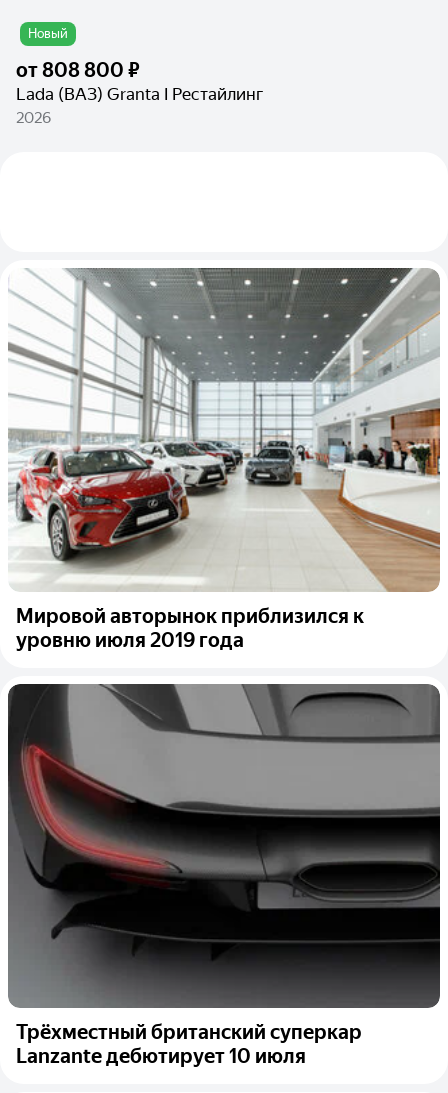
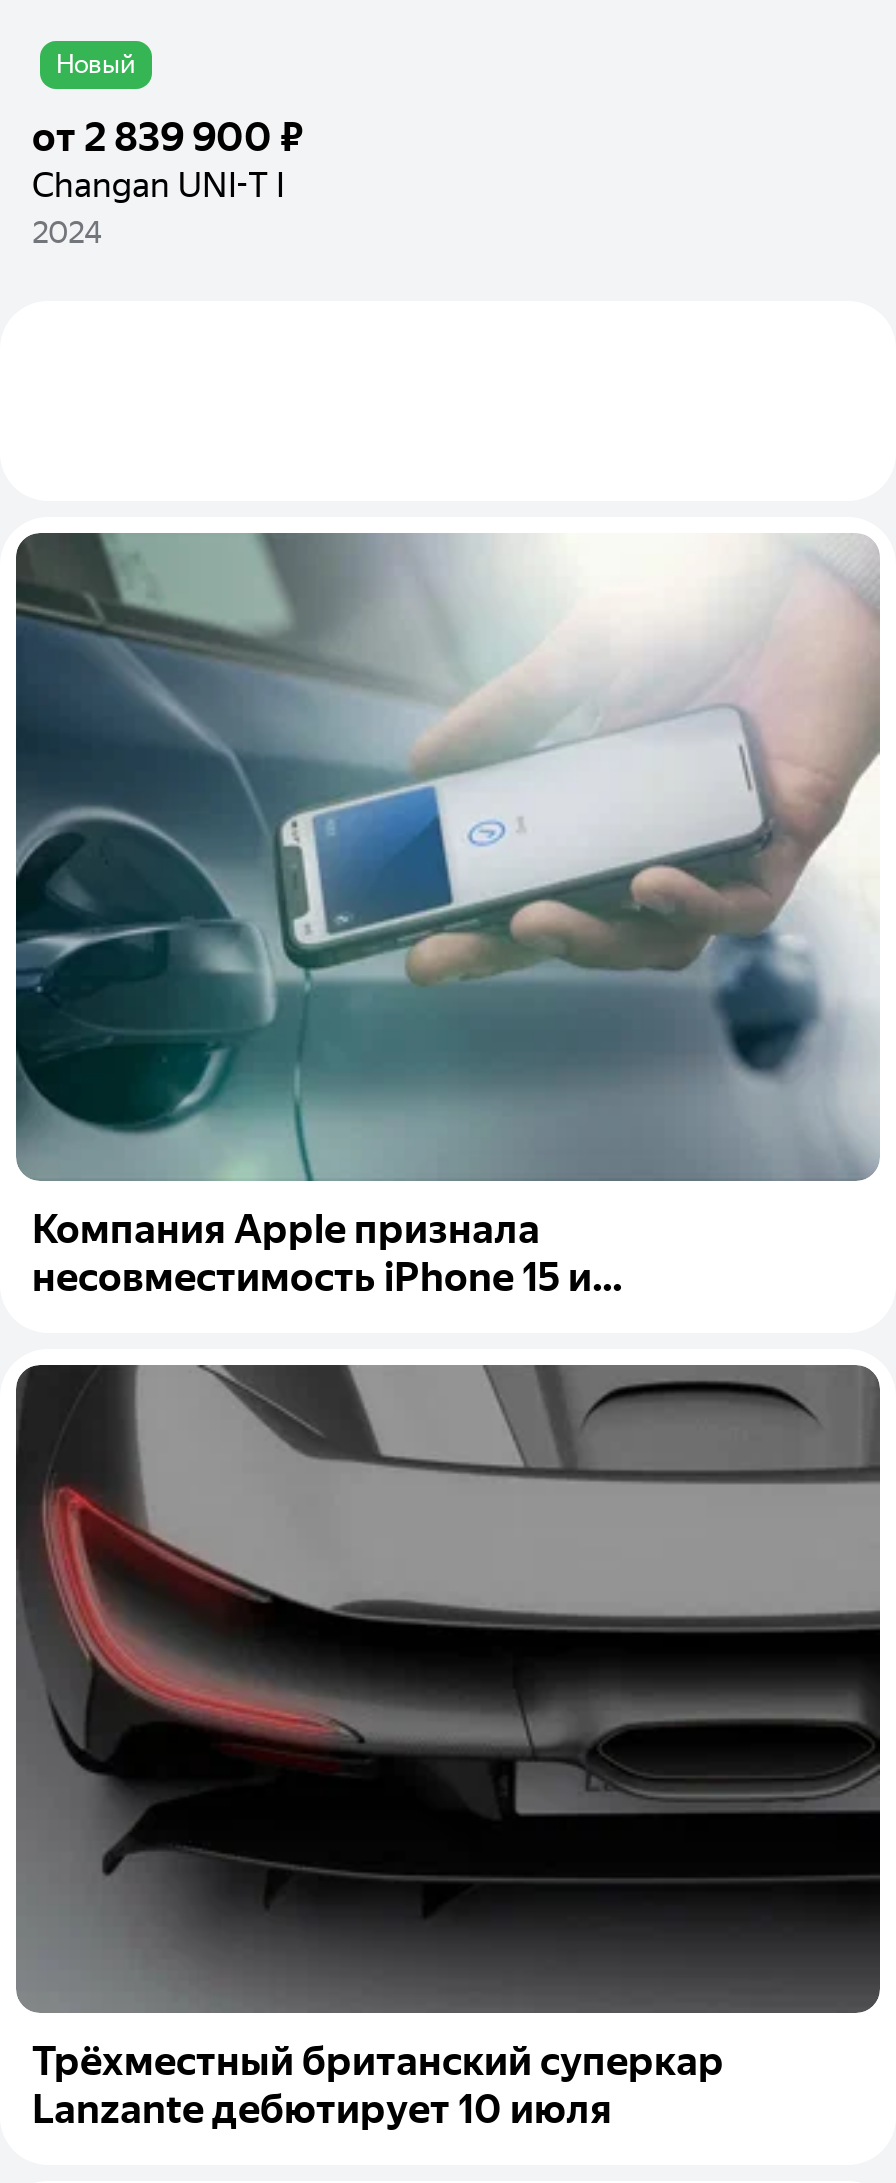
[16,58,263,127] от 808 800 ₽ | Lada (ВАЗ) Granta I Рестайлинг | 2026 -> [32,113,304,251] от 2 839 900 ₽ | Changan UNI-T I | 2024
[8,267,441,652] [image] | Мировой авторынок приблизился к | уровню июля 2019 года -> [14,531,880,1301] [image] | Компания Apple признала | несовместимость iPhone 15 и...

